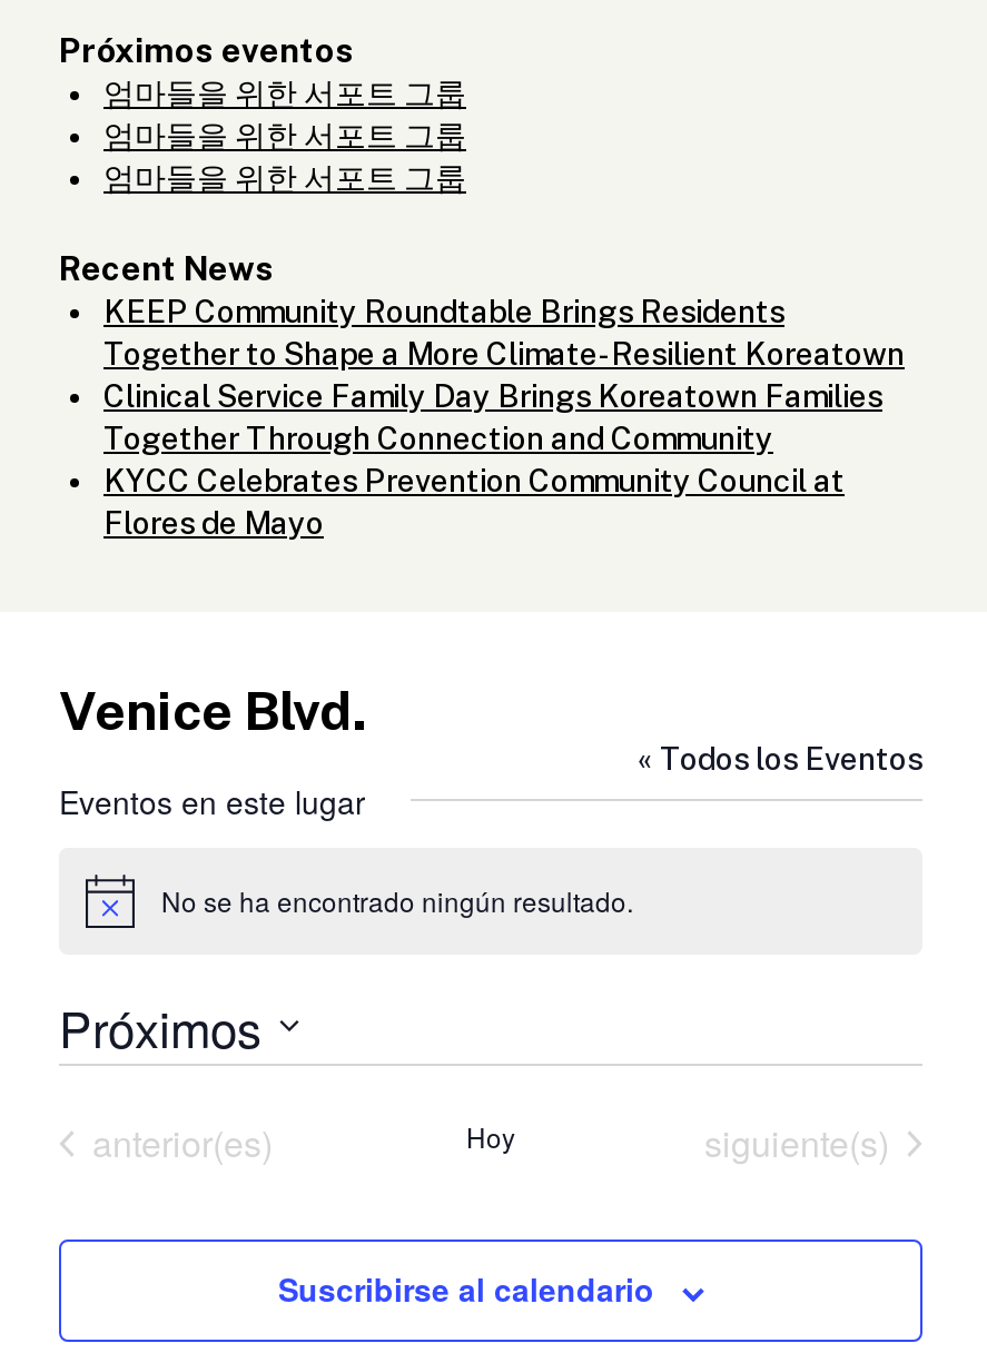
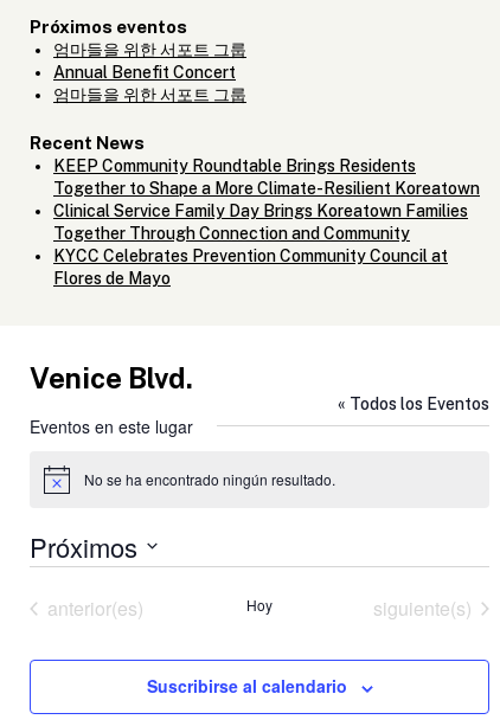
[103,117,466,153] 엄마들을 위한 서포트 그룹 -> [53,63,236,81] Annual Benefit Concert

